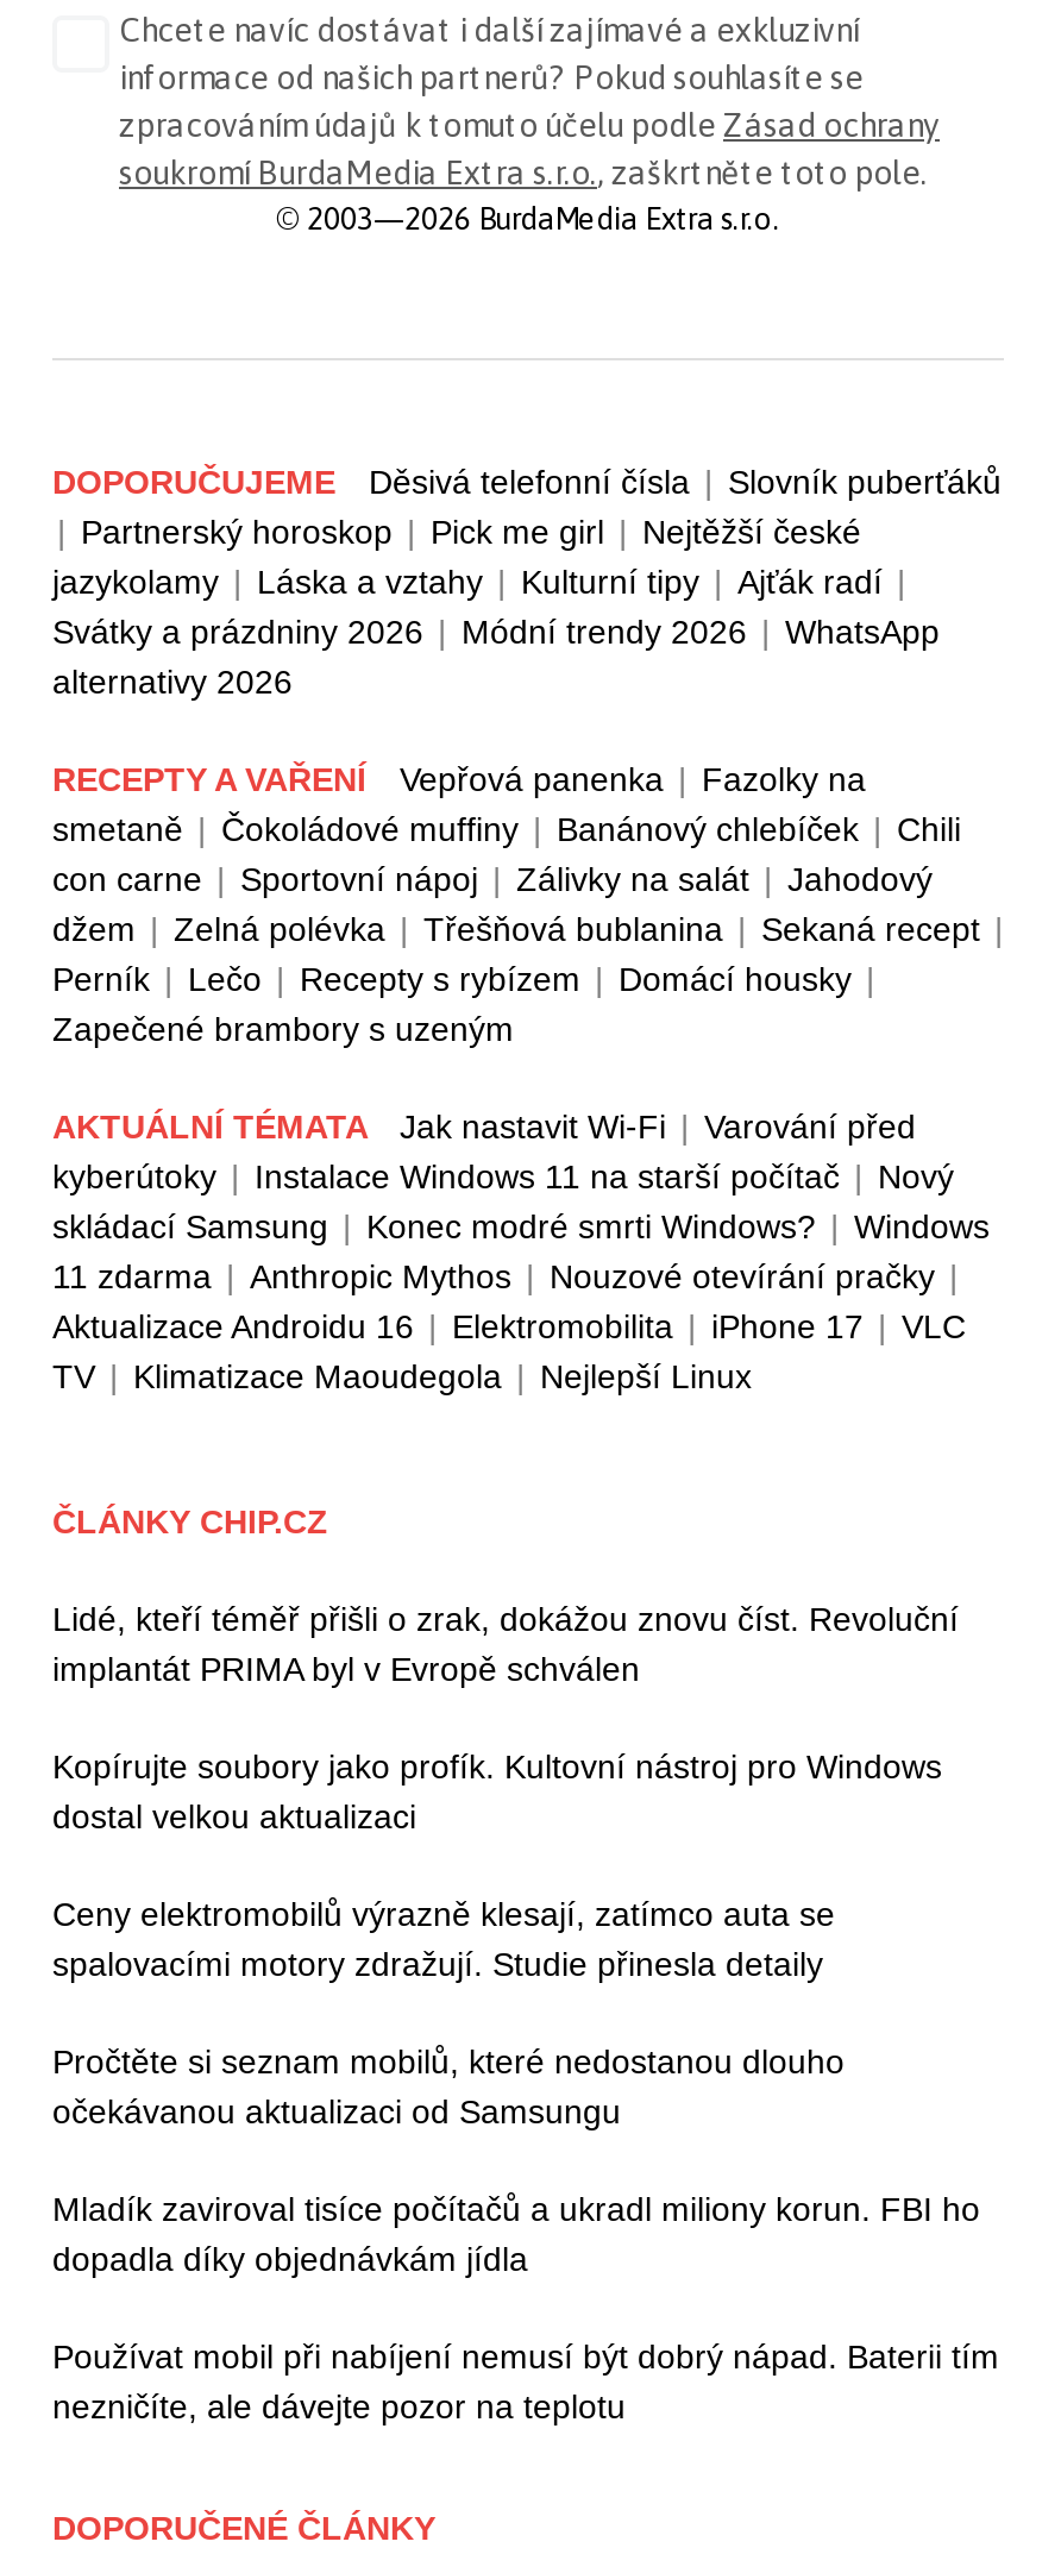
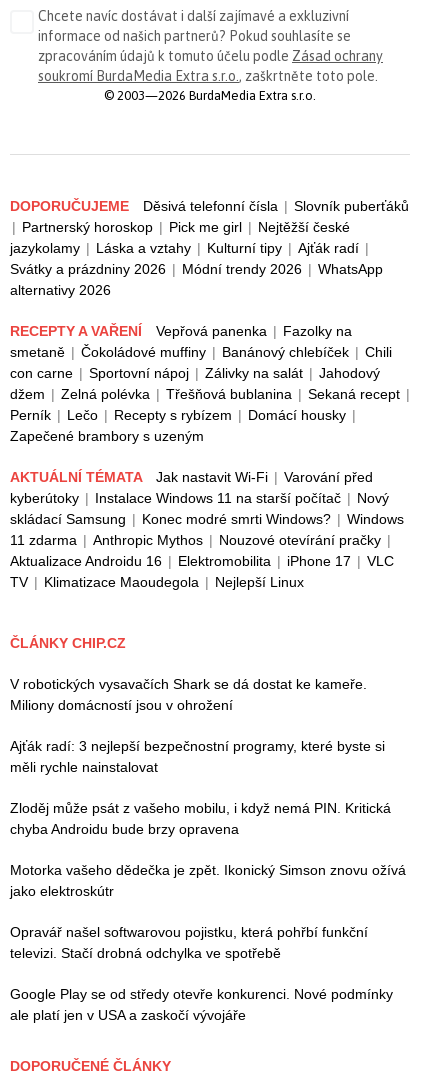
[52,1600,959,1688] Lidé, kteří téměř přišli o zrak, dokážou znovu číst. Revoluční | implantát PRIMA byl v Evropě schválen -> [10,676,367,713] V robotických vysavačích Shark se dá dostat ke kameře. | Miliony domácností jsou v ohrožení
[52,1747,942,1835] Kopírujte soubory jako profík. Kultovní nástroj pro Windows | dostal velkou aktualizaci -> [10,738,385,775] Ajťák radí: 3 nejlepší bezpečnostní programy, které byste si | měli rychle nainstalovat
[52,1895,835,1983] Ceny elektromobilů výrazně klesají, zatímco auta se | spalovacími motory zdražují. Studie přinesla detaily -> [10,800,391,837] Zloděj může psát z vašeho mobilu, i když nemá PIN. Kritická | chyba Androidu bude brzy opravena
[52,2042,845,2130] Pročtěte si seznam mobilů, které nedostanou dlouho | očekávanou aktualizaci od Samsungu -> [10,862,406,899] Motorka vašeho dědečka je zpět. Ikonický Simson znovu ožívá | jako elektroskútr
[52,2190,980,2278] Mladík zaviroval tisíce počítačů a ukradl miliony korun. FBI ho | dopadla díky objednávkám jídla -> [10,924,368,961] Opravář našel softwarovou pojistku, která pohřbí funkční | televizi. Stačí drobná odchylka ve spotřebě
[52,2337,999,2425] Používat mobil při nabíjení nemusí být dobrý nápad. Baterii tím | nezničíte, ale dávejte pozor na teplotu -> [10,986,393,1023] Google Play se od středy otevře konkurenci. Nové podmínky | ale platí jen v USA a zaskočí vývojáře

